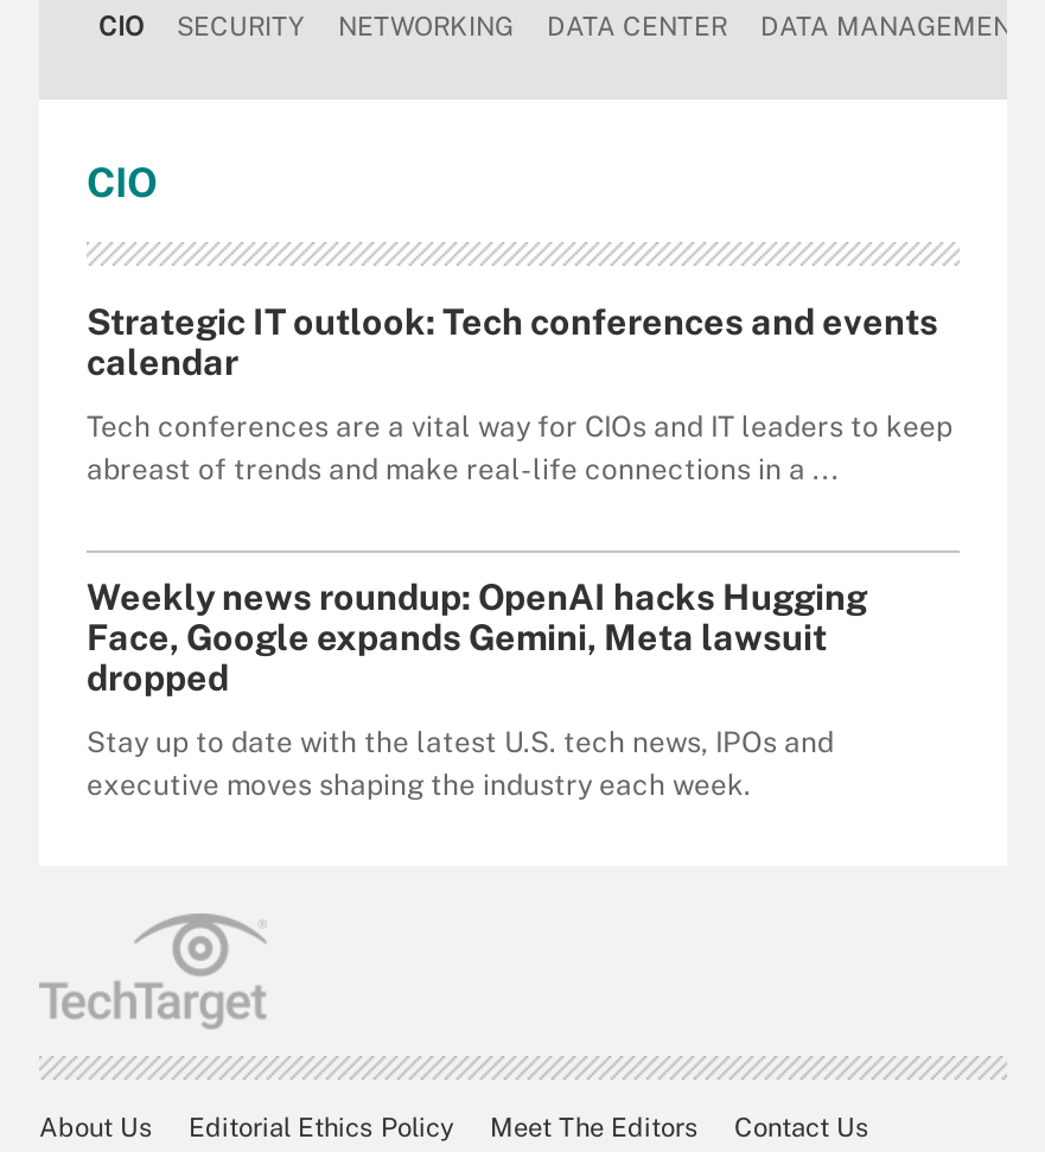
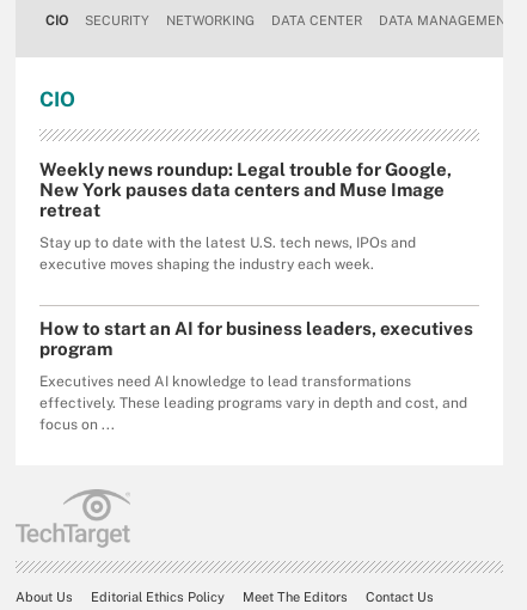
[87,301,952,698] Strategic IT outlook: Tech conferences and events | calendar | Tech conferences are a vital way for CIOs and IT leaders to keep | abreast of trends and make real-life connections in a ... | Weekly news roundup: OpenAI hacks Hugging | Face, Google expands Gemini, Meta lawsuit | dropped -> [39,159,452,220] Weekly news roundup: Legal trouble for Google, | New York pauses data centers and Muse Image | retreat
moved [87,726,834,802] -> [39,234,416,273]: Stay up to date with the latest U.S. tech news, IPOs and | executive moves shaping the industry each week.
none -> [39,318,473,433] How to start an AI for business leaders, executives | program | Executives need AI knowledge to lead transformations | effectively. These leading programs vary in depth and cost, and | focus on ...

